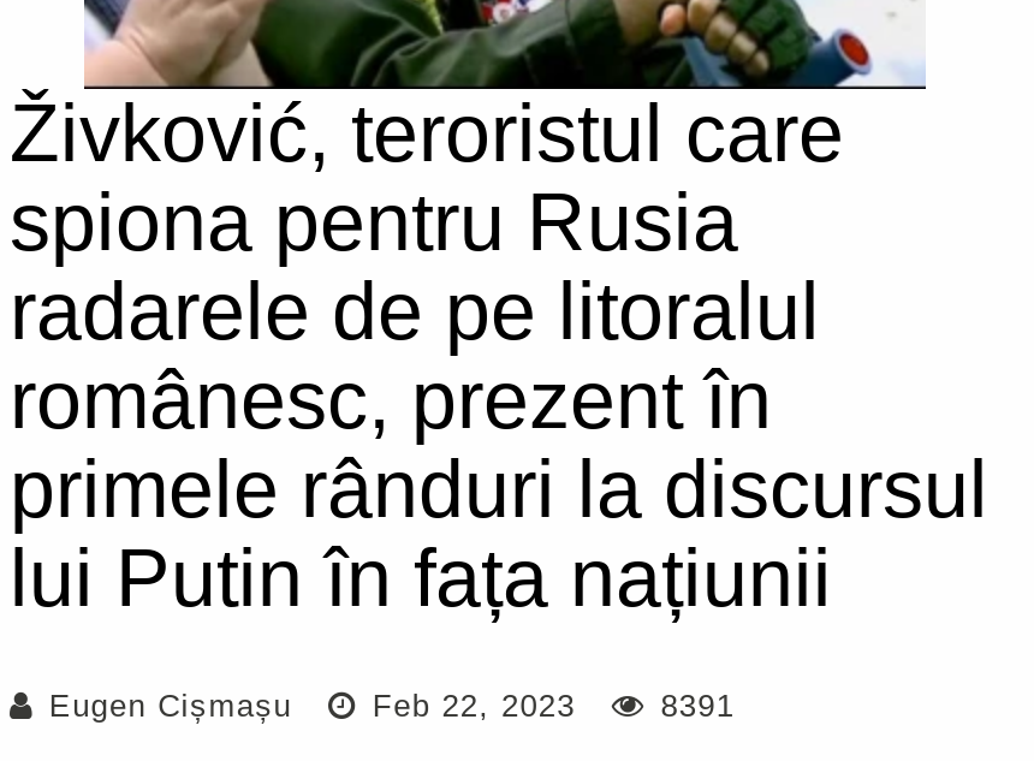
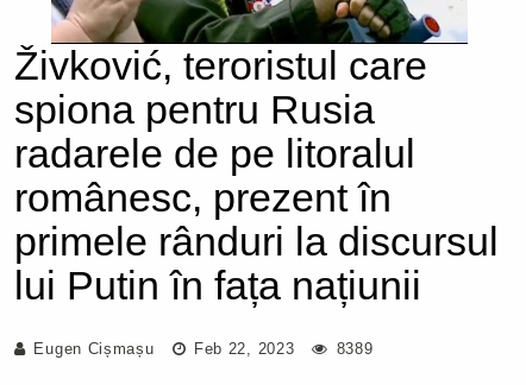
[649,688,735,724] 8391 -> [331,340,373,358] 8389

